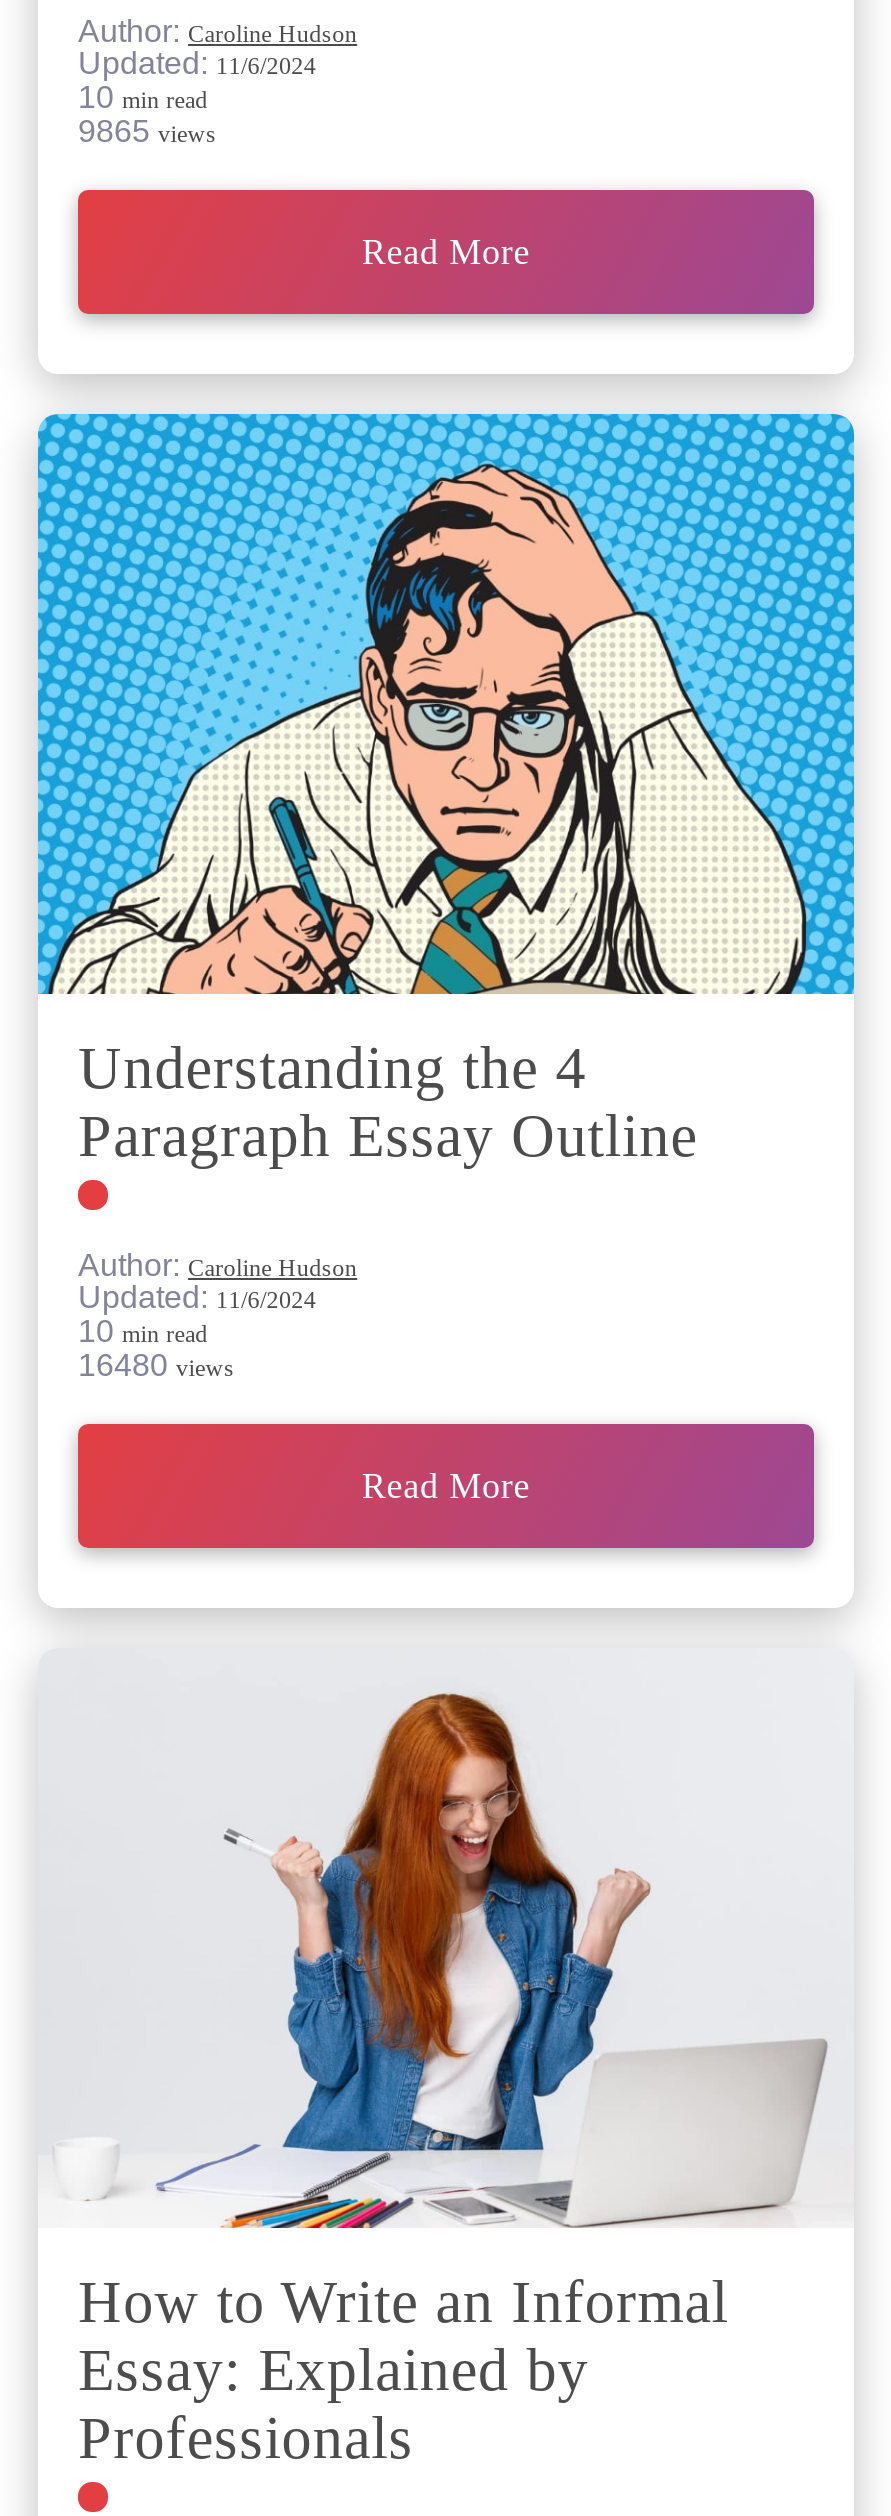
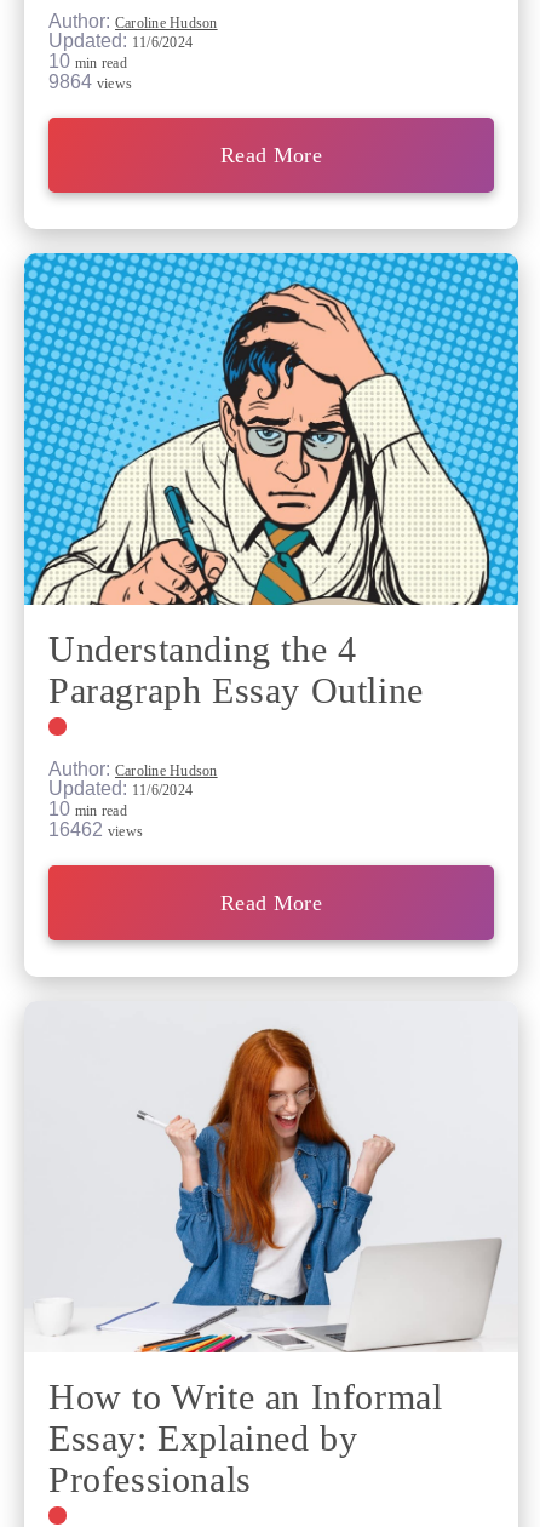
[78,114,216,148] 9865 views -> [48,72,132,92] 9864 views
[78,1348,234,1382] 16480 views -> [48,819,143,840] 16462 views

